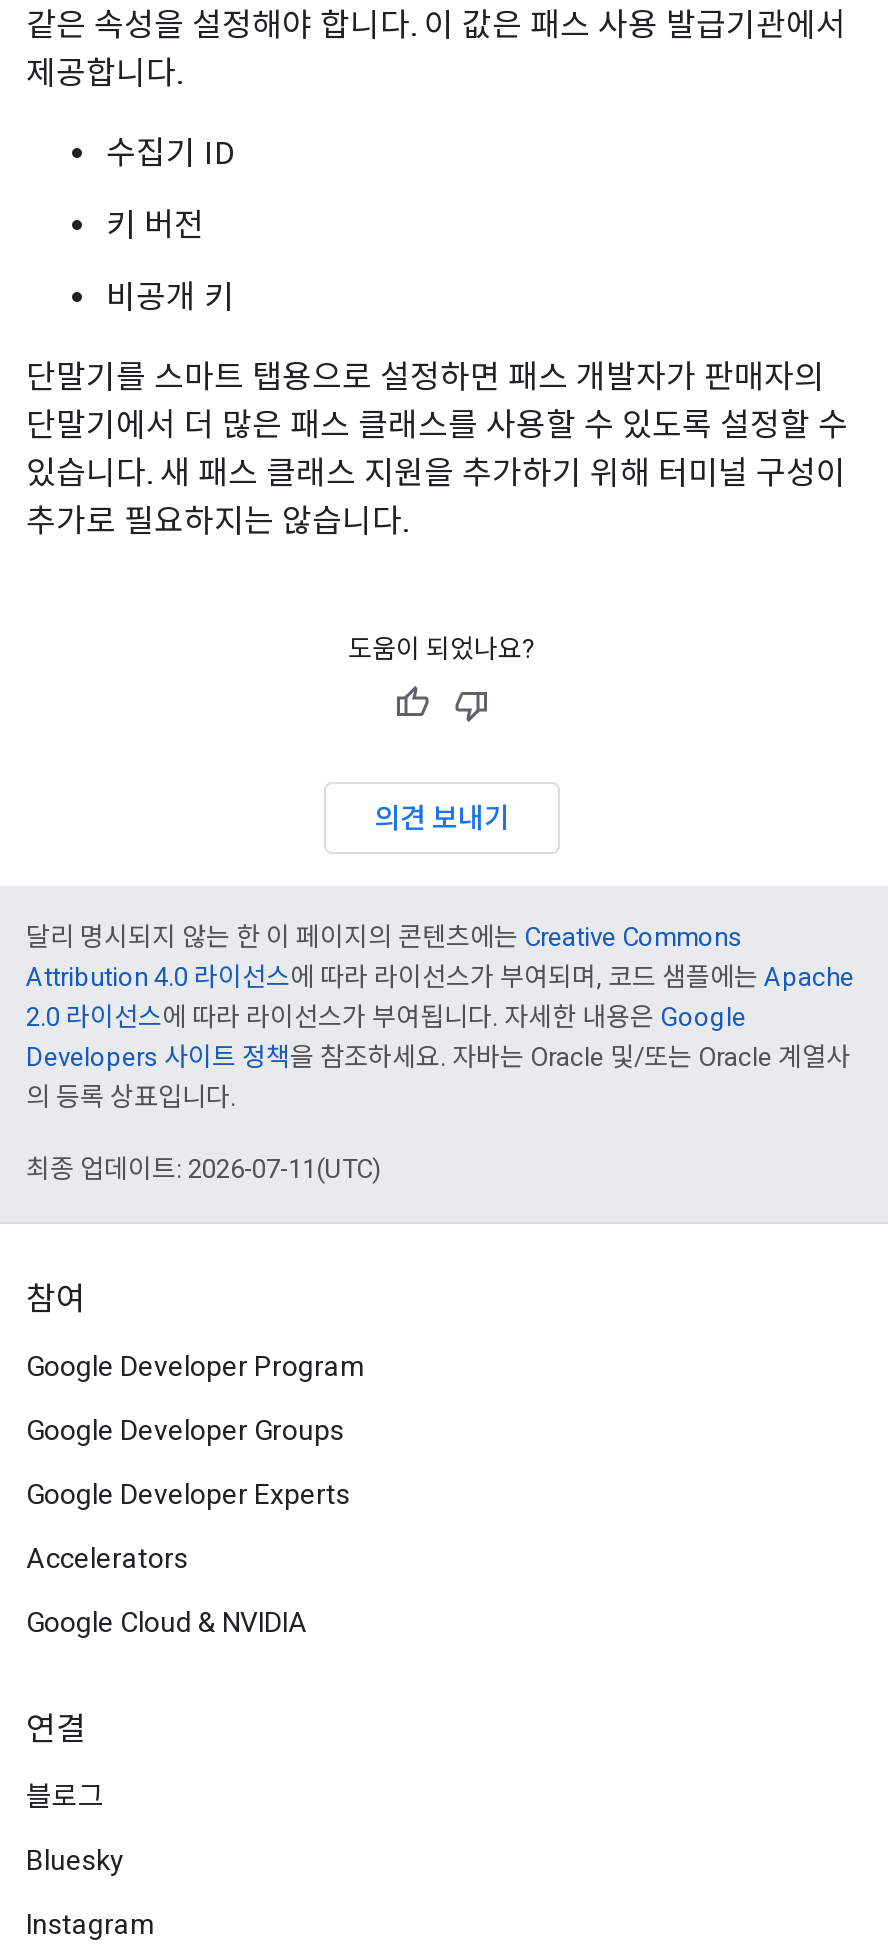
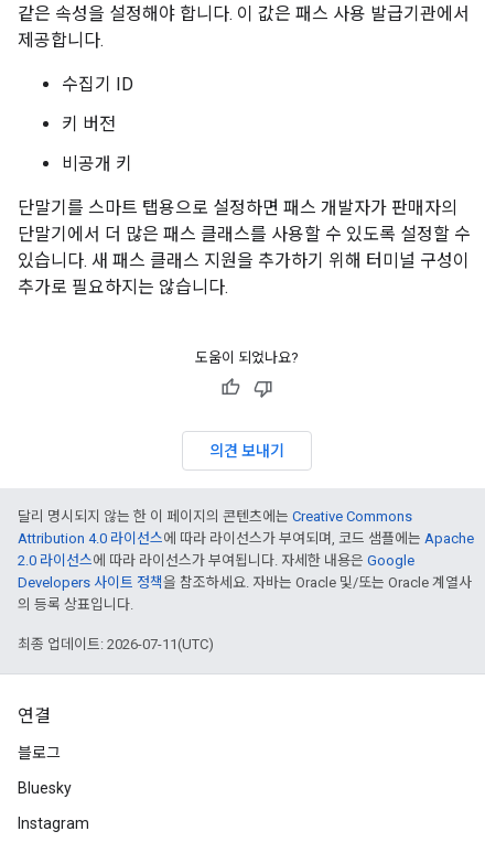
[26,1280,366,1638] 참여 | Google Developer Program | Google Developer Groups | Google Developer Experts | Accelerators | Google Cloud & NVIDIA -> none

